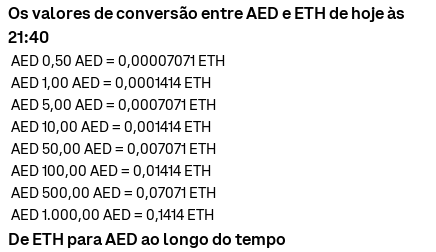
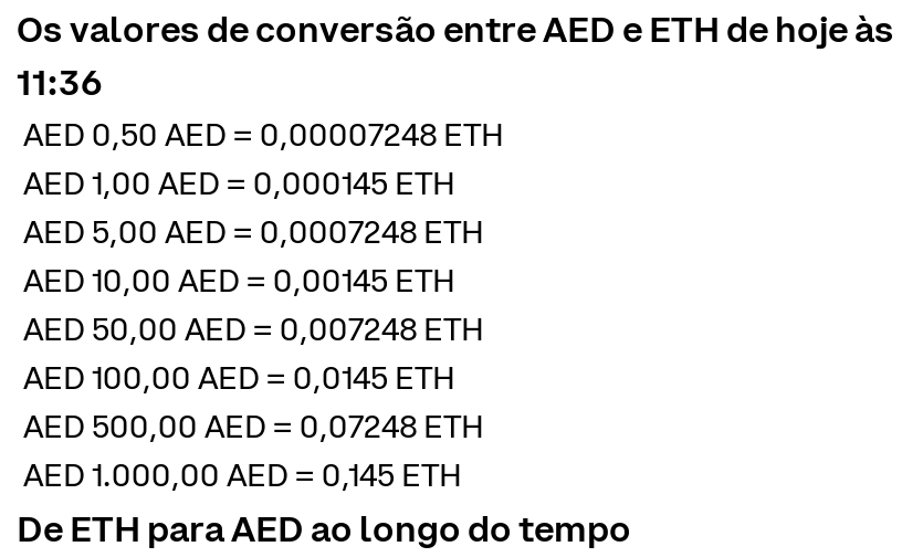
[8,26,49,46] 21:40 -> [17,59,103,103] 11:36
[11,51,225,69] AED 0,50 AED = 0,00007071 ETH -> [23,114,503,154] AED 0,50 AED = 0,00007248 ETH
[11,73,211,91] AED 1,00 AED = 0,0001414 ETH -> [23,162,454,202] AED 1,00 AED = 0,000145 ETH
[11,95,216,113] AED 5,00 AED = 0,0007071 ETH -> [23,211,483,251] AED 5,00 AED = 0,0007248 ETH
[11,117,211,135] AED 10,00 AED = 0,001414 ETH -> [23,260,454,299] AED 10,00 AED = 0,00145 ETH
[11,139,216,157] AED 50,00 AED = 0,007071 ETH -> [23,308,483,348] AED 50,00 AED = 0,007248 ETH
[11,161,211,179] AED 100,00 AED = 0,01414 ETH -> [23,357,454,397] AED 100,00 AED = 0,0145 ETH
[11,183,216,201] AED 500,00 AED = 0,07071 ETH -> [23,406,483,445] AED 500,00 AED = 0,07248 ETH
[11,205,214,223] AED 1.000,00 AED = 0,1414 ETH -> [23,454,461,494] AED 1.000,00 AED = 0,145 ETH

